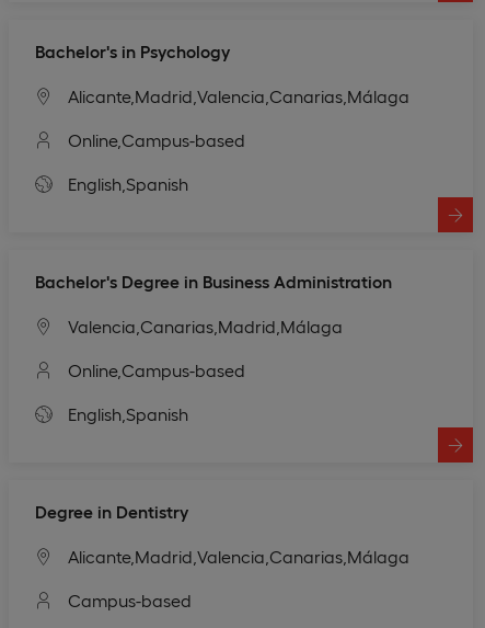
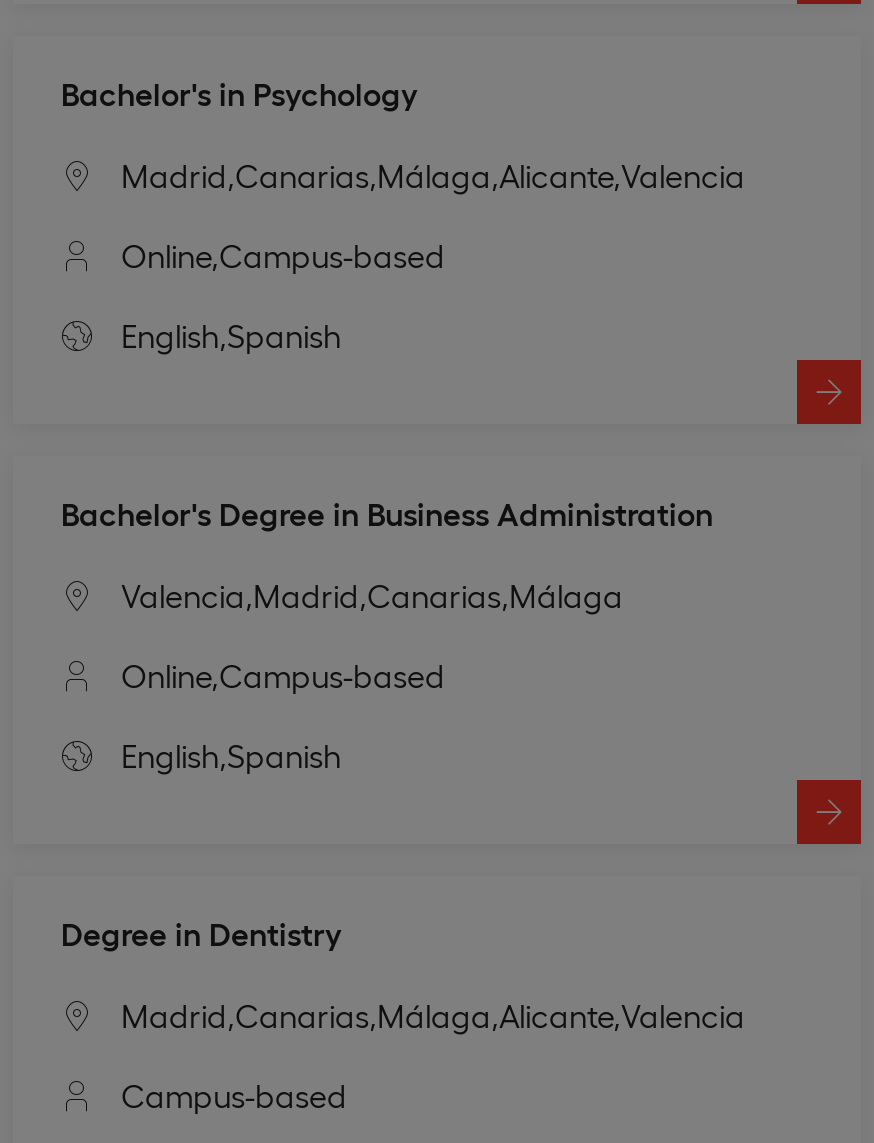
[68,85,409,106] Alicante,Madrid,Valencia,Canarias,Málaga -> [121,155,745,193] Madrid,Canarias,Málaga,Alicante,Valencia
[68,315,343,336] Valencia,Canarias,Madrid,Málaga -> [121,575,623,613] Valencia,Madrid,Canarias,Málaga
[68,545,409,566] Alicante,Madrid,Valencia,Canarias,Málaga -> [121,995,745,1033] Madrid,Canarias,Málaga,Alicante,Valencia

